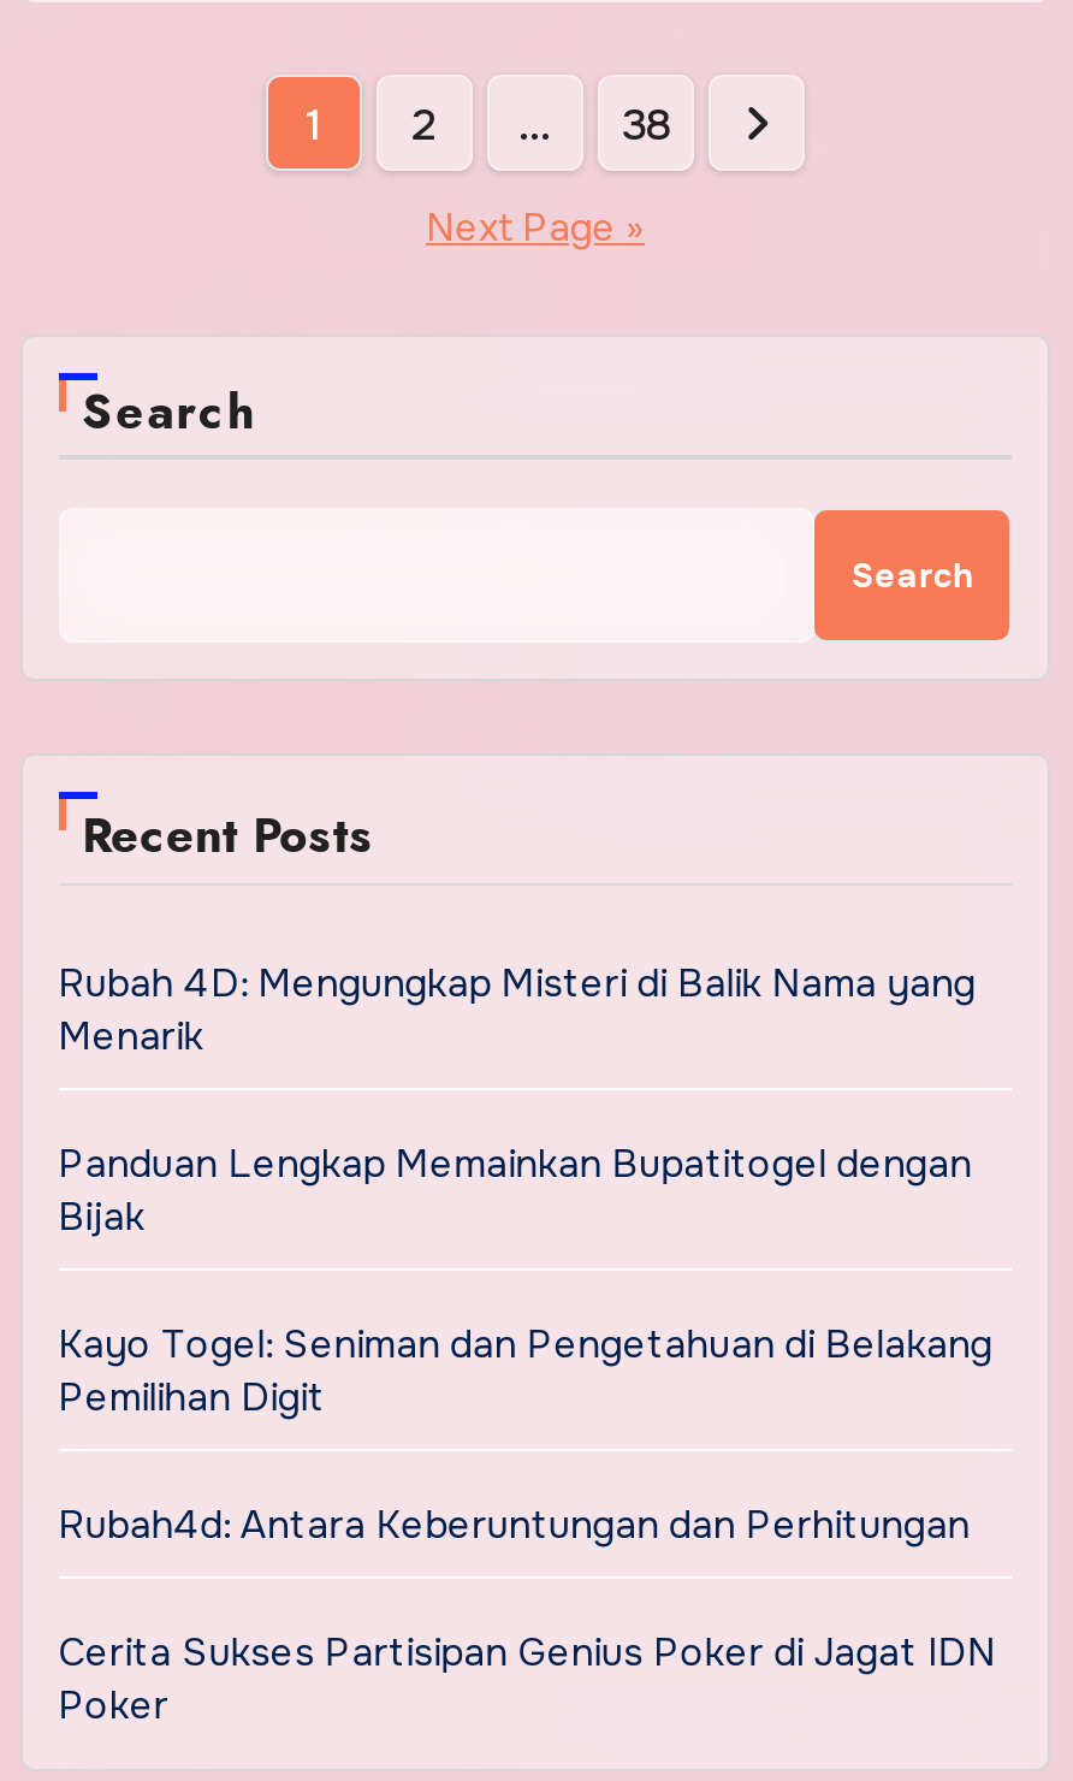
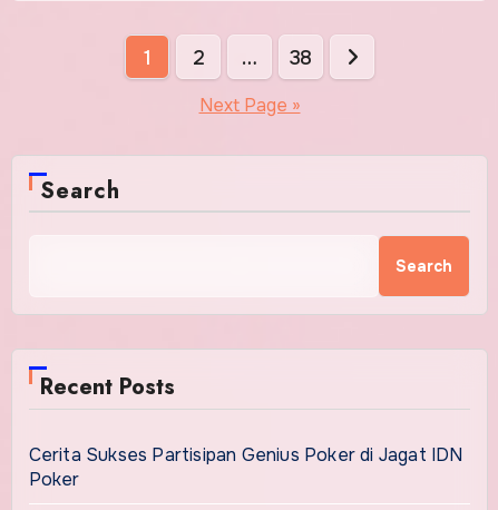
[58,957,992,1549] Rubah 4D: Mengungkap Misteri di Balik Nama yang | Menarik | Panduan Lengkap Memainkan Bupatitogel dengan | Bijak | Kayo Togel: Seniman dan Pengetahuan di Belakang | Pemilihan Digit | Rubah4d: Antara Keberuntungan dan Perhitungan -> none

